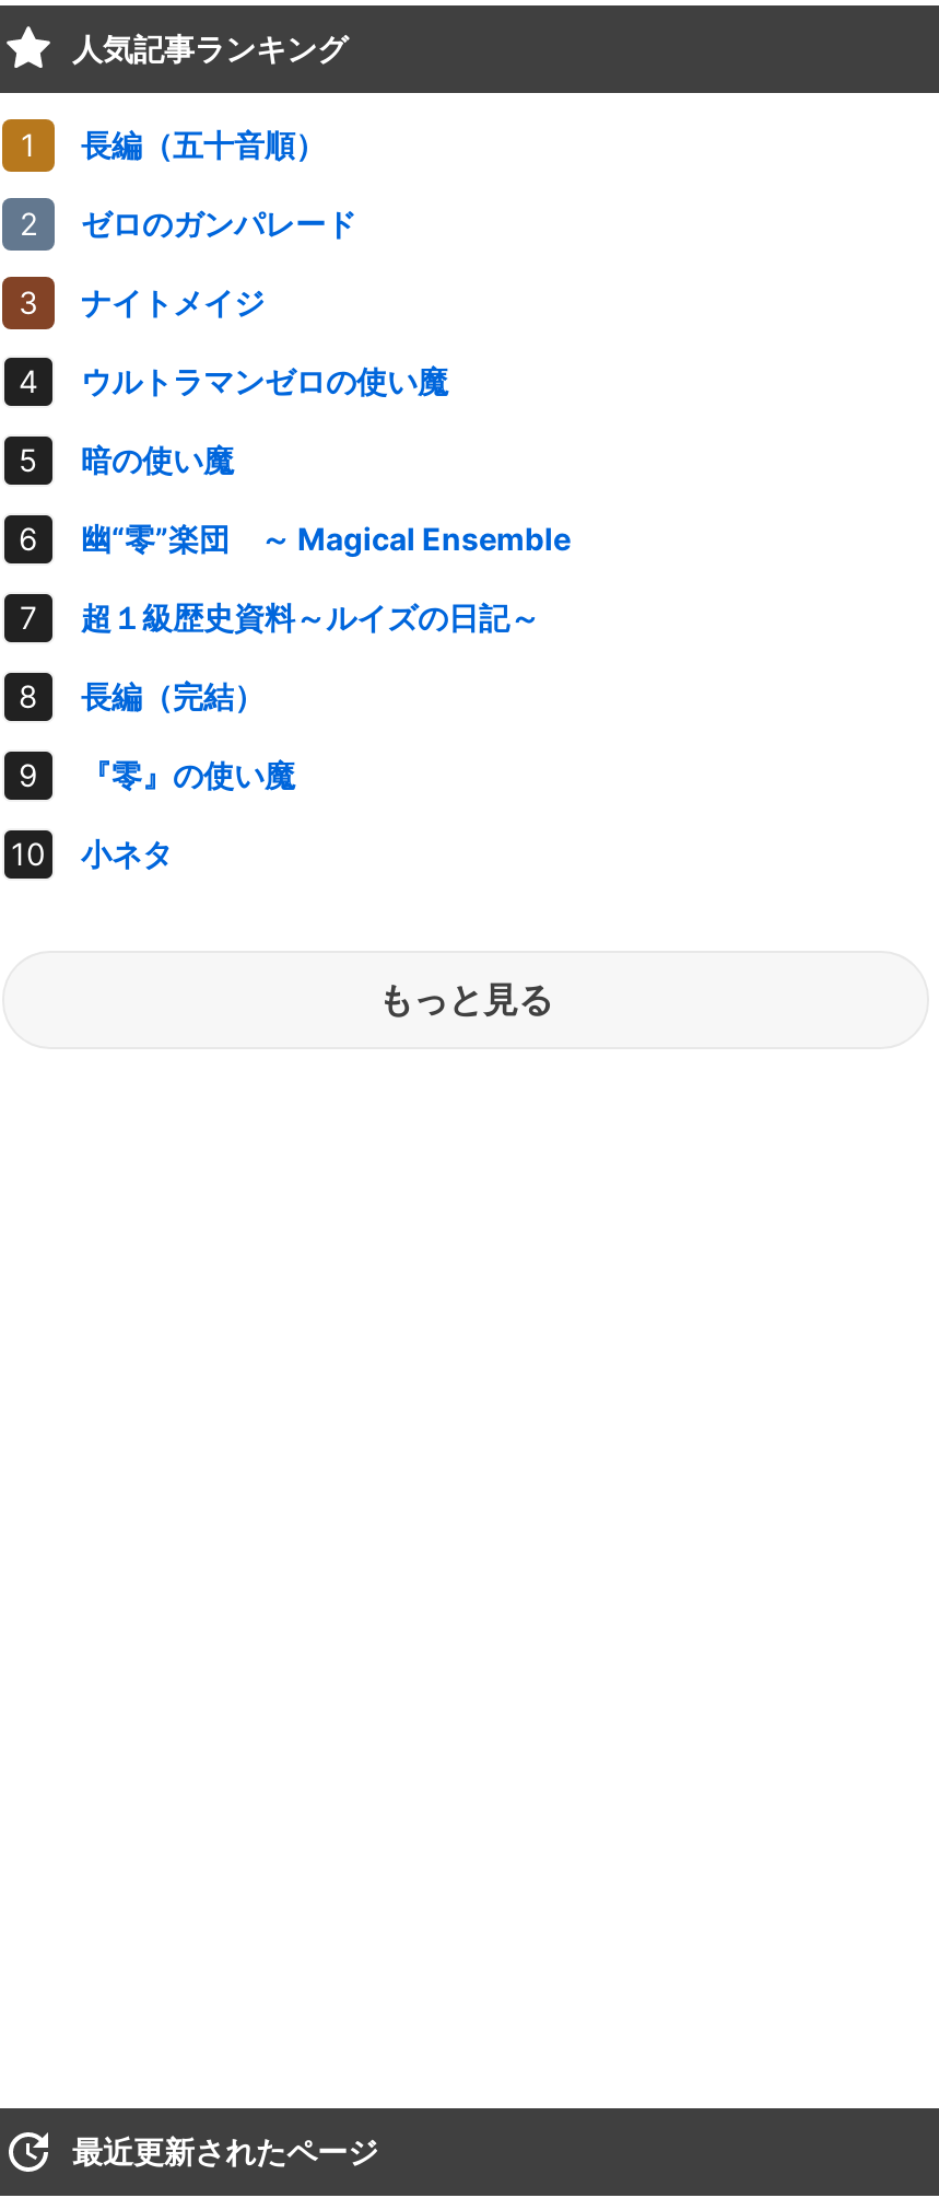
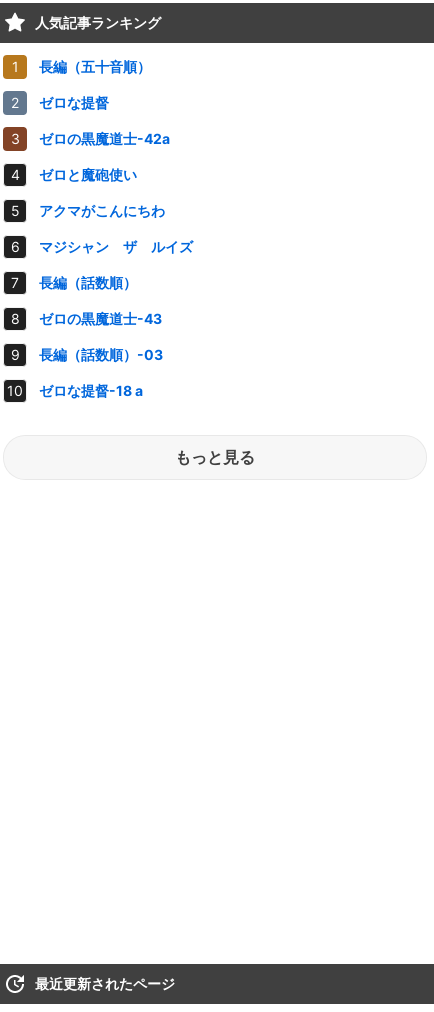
[81,205,356,242] ゼロのガンパレード -> [39,94,109,111] ゼロな提督
[81,283,265,321] ナイトメイジ -> [39,130,170,147] ゼロの黒魔道士-42a
[81,362,448,399] ウルトラマンゼロの使い魔 -> [39,166,137,183] ゼロと魔砲使い
[81,441,234,478] 暗の使い魔 -> [39,202,165,219] アクマがこんにちわ
[81,520,571,557] 幽“零”楽団 ～ Magical Ensemble -> [39,238,193,255] マジシャン ザ ルイズ
[81,598,540,636] 超１級歴史資料～ルイズの日記～ -> [39,274,137,291] 長編（話数順）
[81,677,265,714] 長編（完結） -> [39,310,162,327] ゼロの黒魔道士-43
[81,756,295,793] 『零』の使い魔 -> [39,346,163,363] 長編（話数順）-03
[81,835,173,872] 小ネタ -> [39,382,143,399] ゼロな提督-18 a

